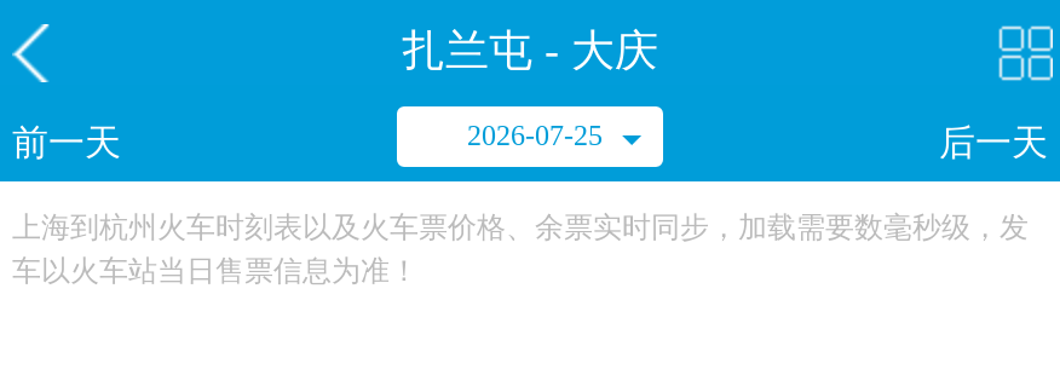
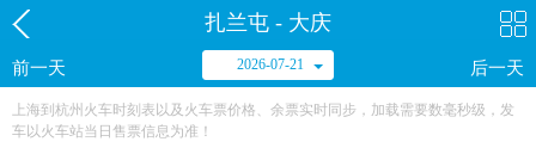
[467,119,610,152] 2026-07-25 -> [237,56,307,73] 2026-07-21

